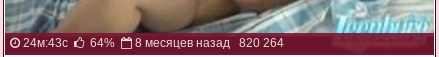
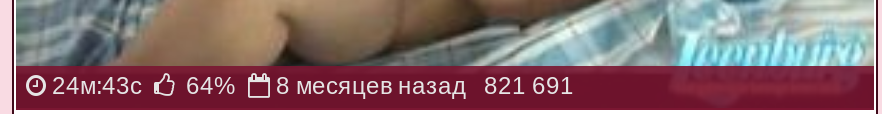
[135,36,284,50] 8 месяцев назад 820 264 -> [276,73,574,101] 8 месяцев назад 821 691

